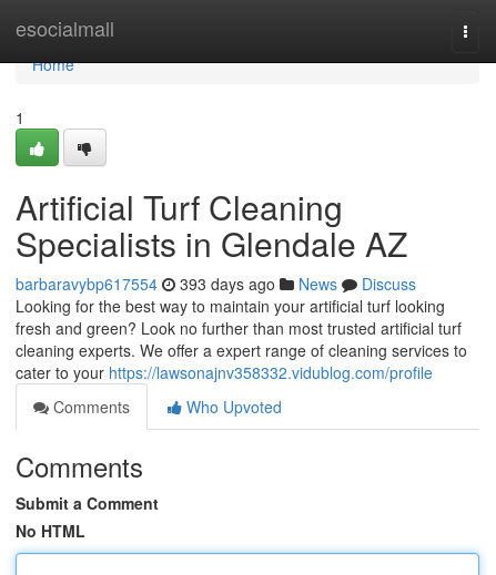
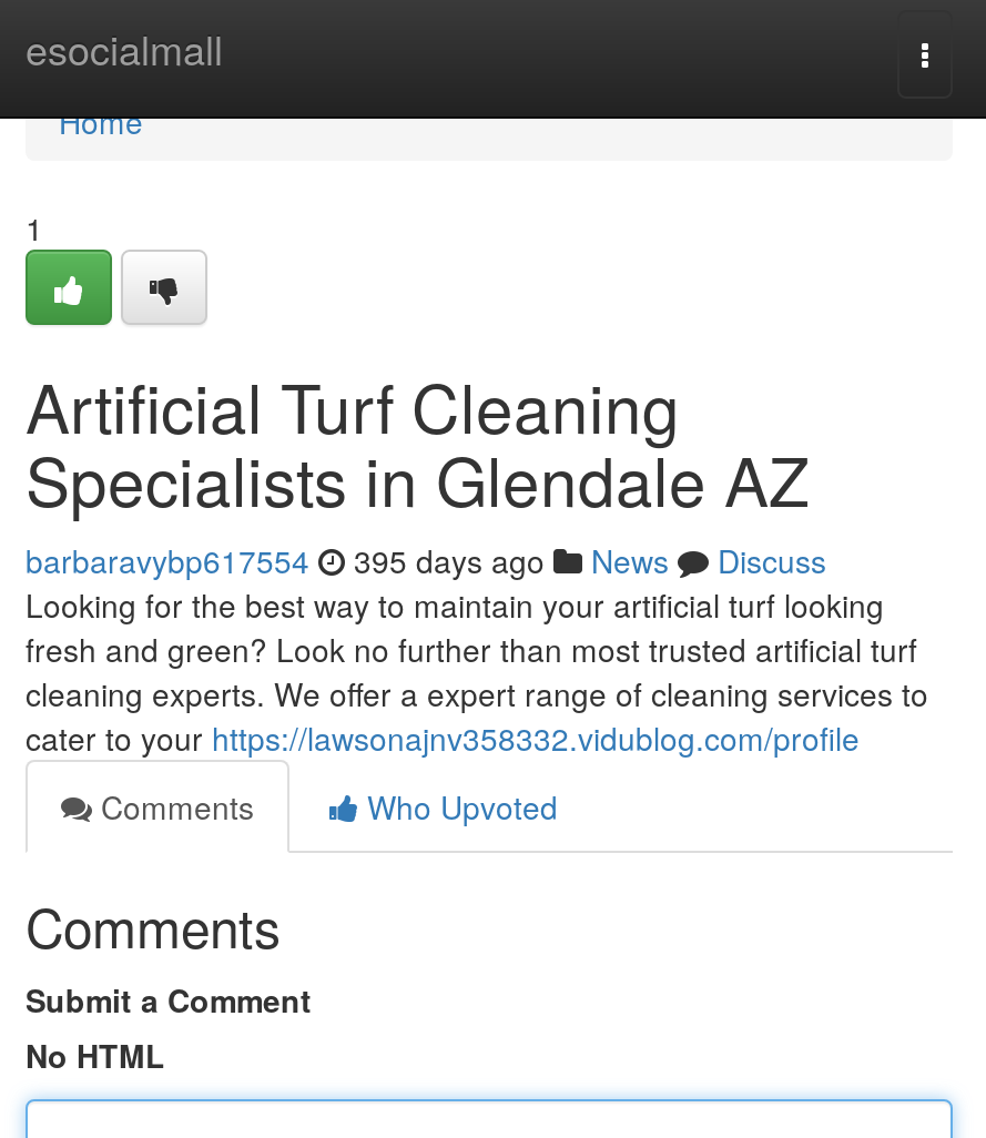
[16,273,416,295] barbaravybp617554 393 days ago News Discuss -> [26,538,826,582] barbaravybp617554 395 days ago News Discuss

